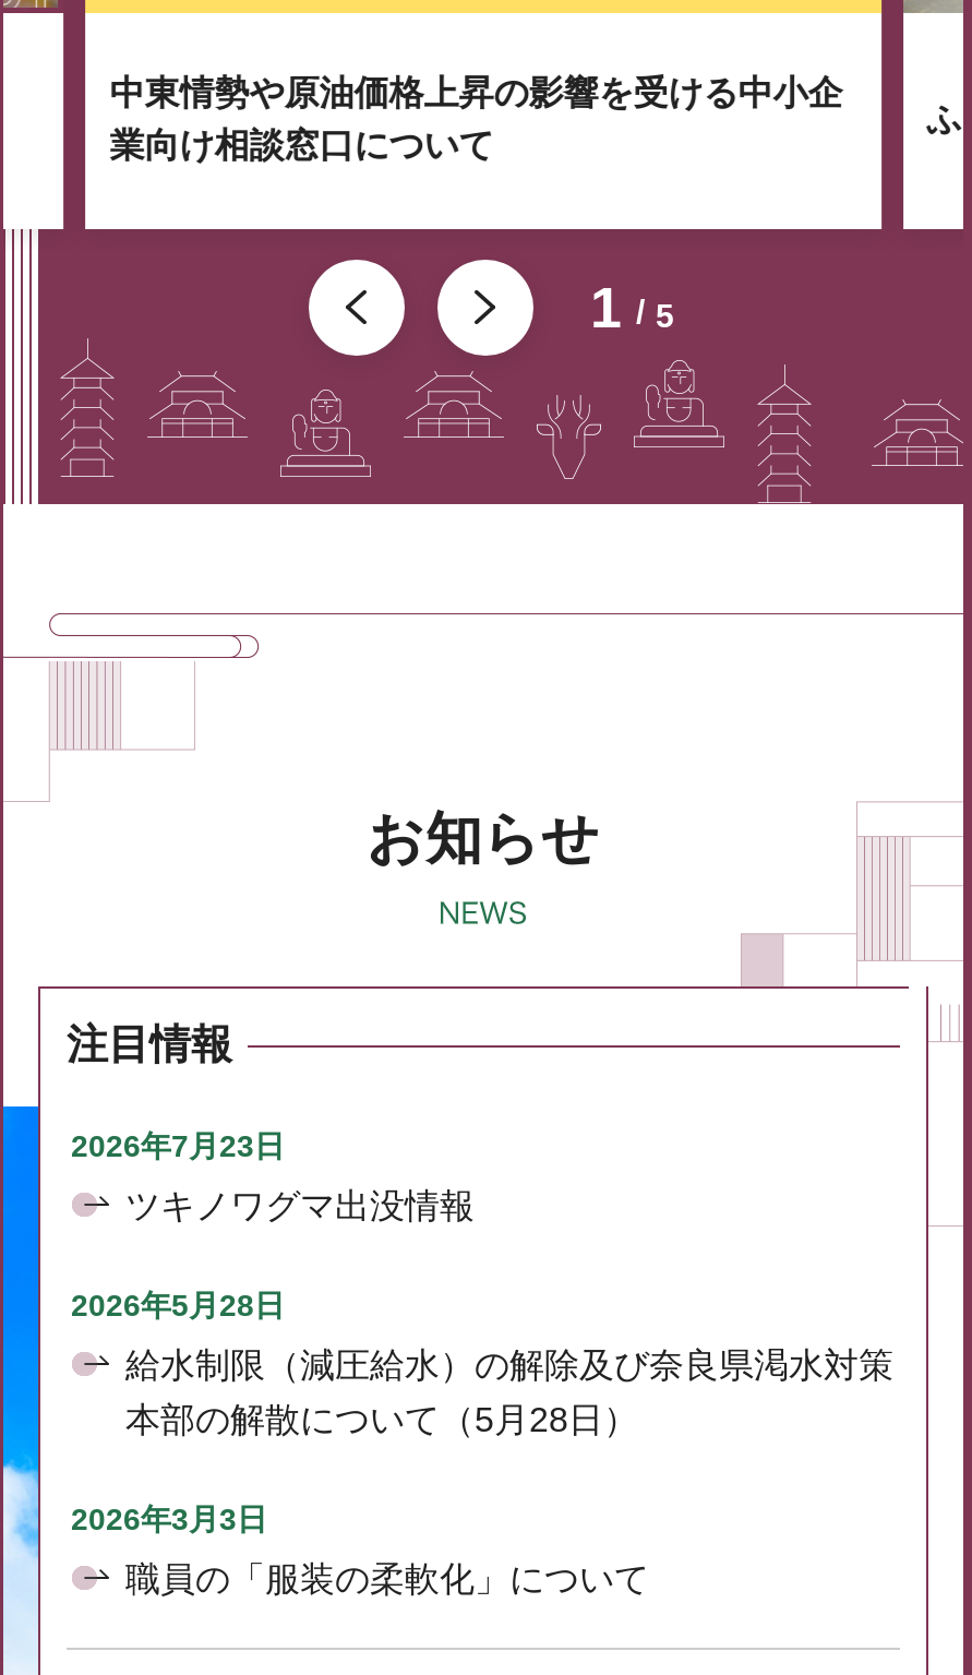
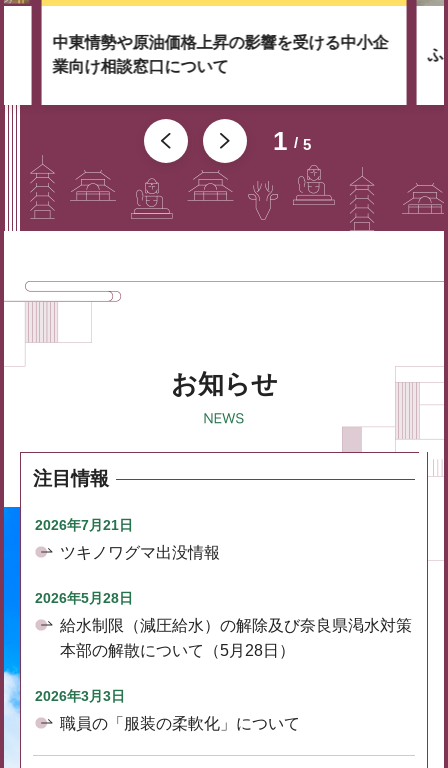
[71,1129,285,1163] 2026年7月23日 -> [35,517,133,533] 2026年7月21日

